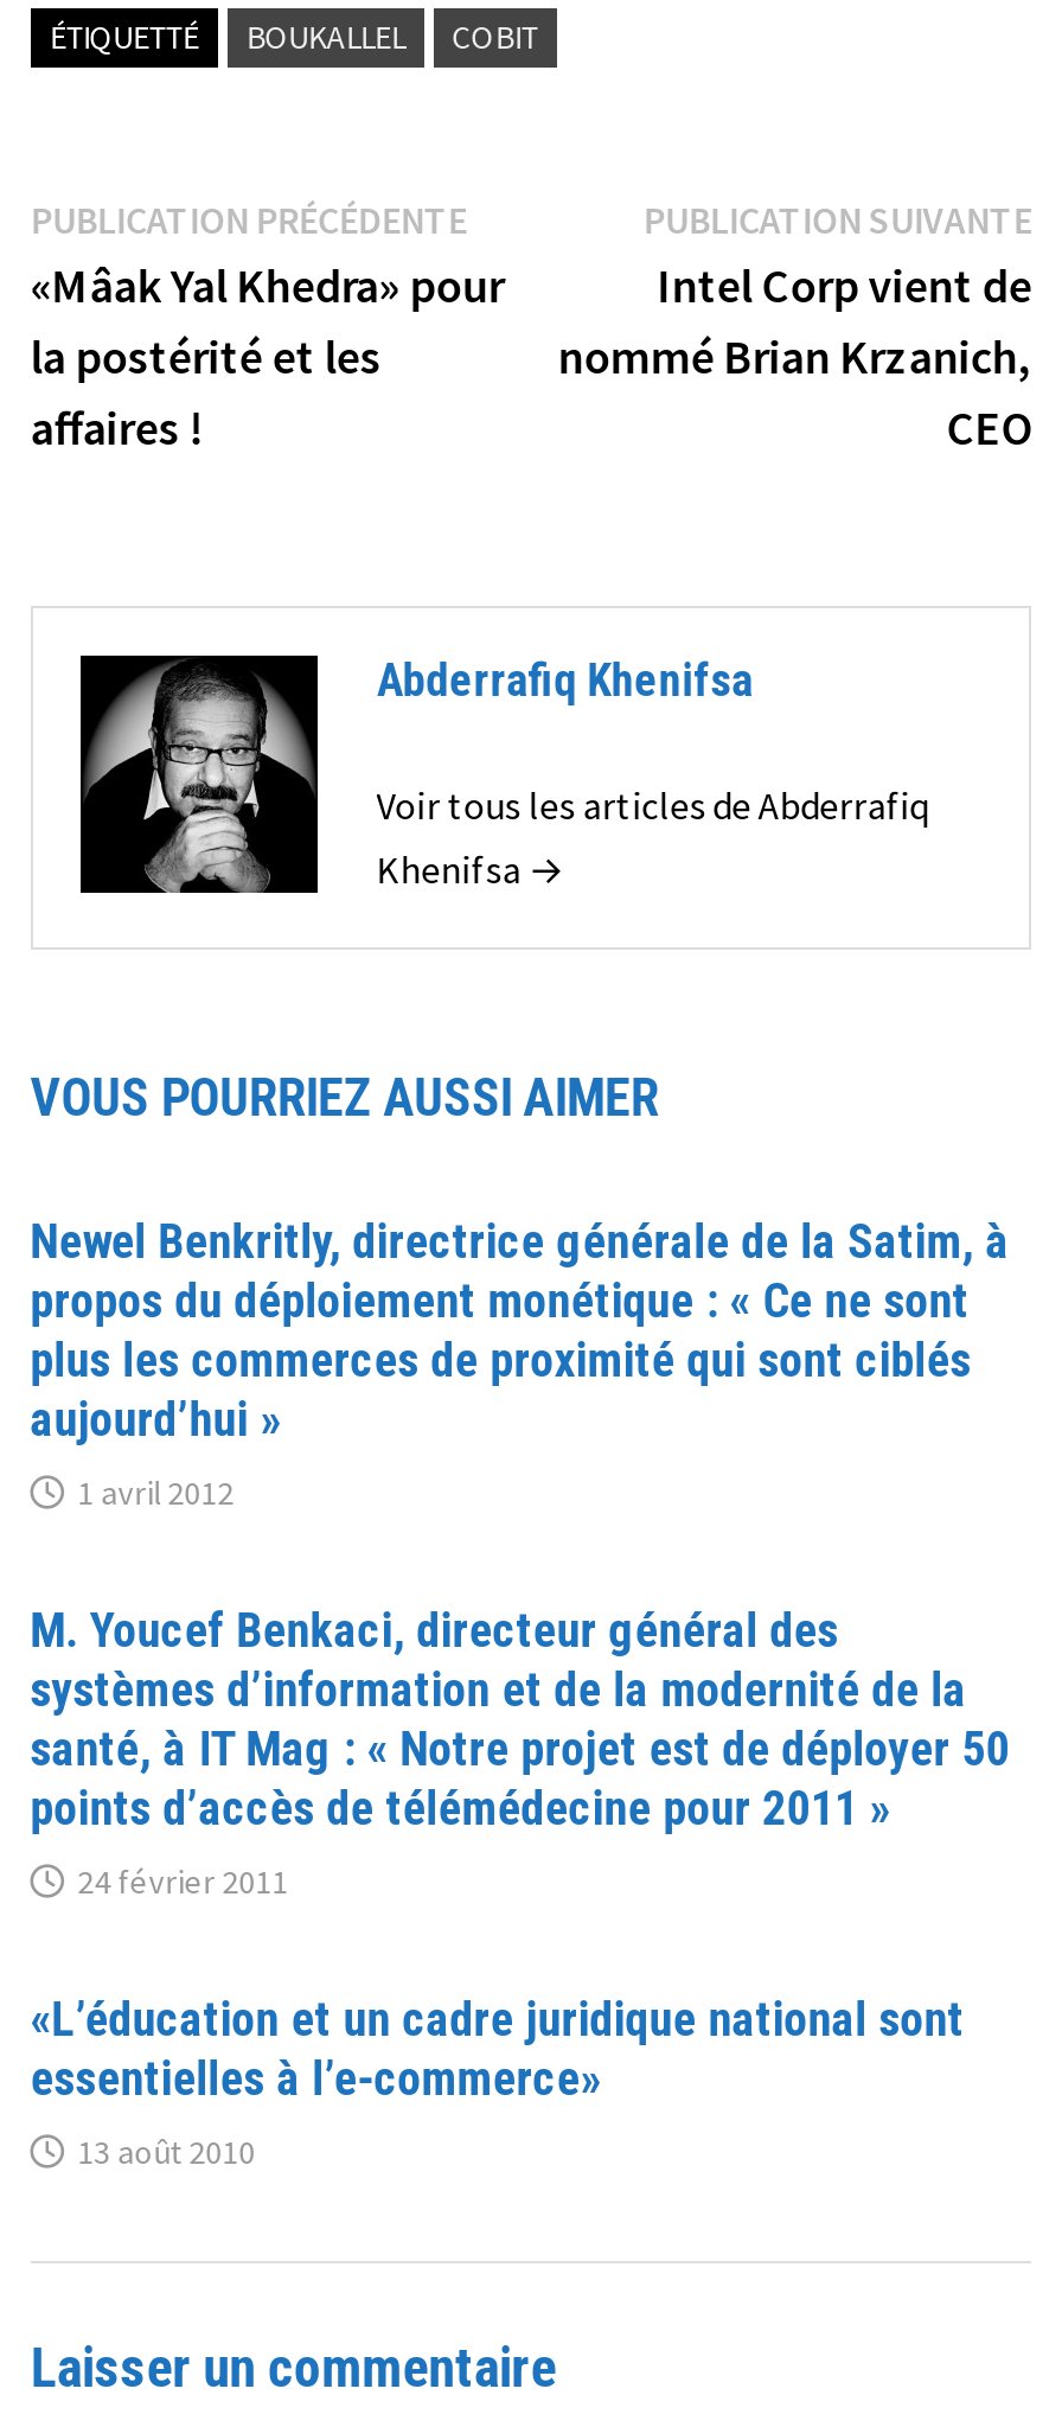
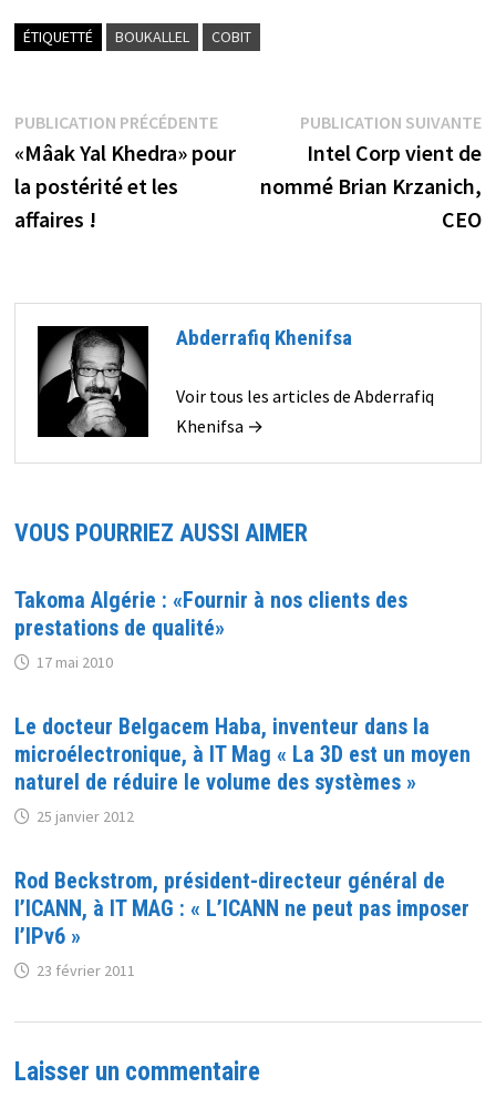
[30,1213,1009,1514] Newel Benkritly, directrice générale de la Satim, à | propos du déploiement monétique : « Ce ne sont | plus les commerces de proximité qui sont ciblés | aujourd’hui » | 1 avril 2012 -> [14,587,407,672] Takoma Algérie : «Fournir à nos clients des | prestations de qualité» | 17 mai 2010
[30,1602,1009,1903] M. Youcef Benkaci, directeur général des | systèmes d’information et de la modernité de la | santé, à IT Mag : « Notre projet est de déployer 50 | points d’accès de télémédecine pour 2011 » | 24 février 2011 -> [14,713,470,826] Le docteur Belgacem Haba, inventeur dans la | microélectronique, à IT Mag « La 3D est un moyen | naturel de réduire le volume des systèmes » | 25 janvier 2012
[30,1991,964,2173] «L’éducation et un cadre juridique national sont | essentielles à l’e-commerce» | 13 août 2010 -> [14,867,469,980] Rod Beckstrom, président-directeur général de | l’ICANN, à IT MAG : « L’ICANN ne peut pas imposer | l’IPv6 » | 23 février 2011

